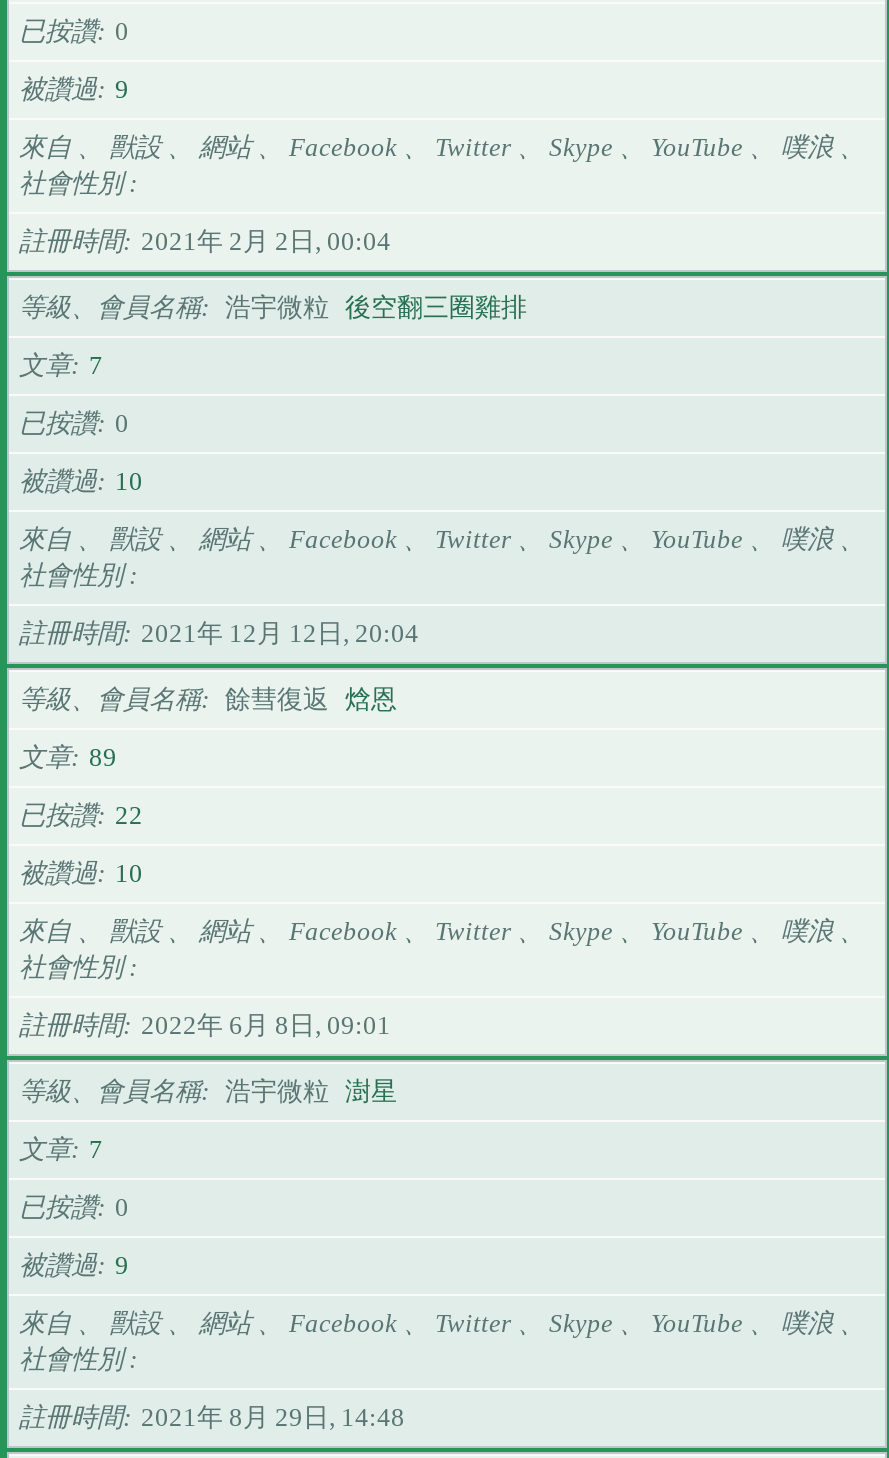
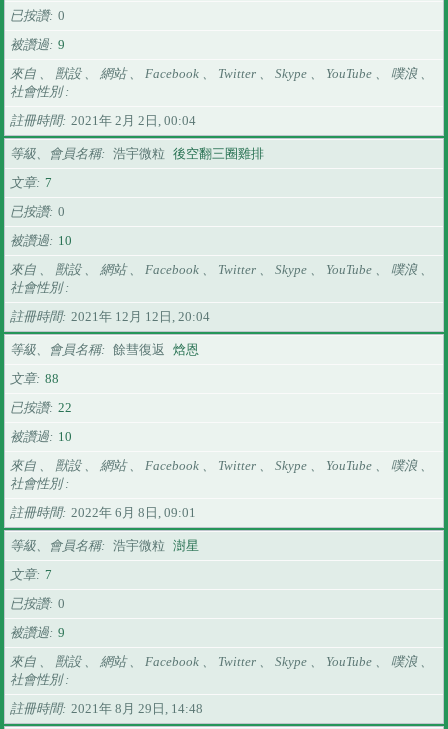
[19,742,117,772] 文章 89 -> [10,371,59,386] 文章 88

